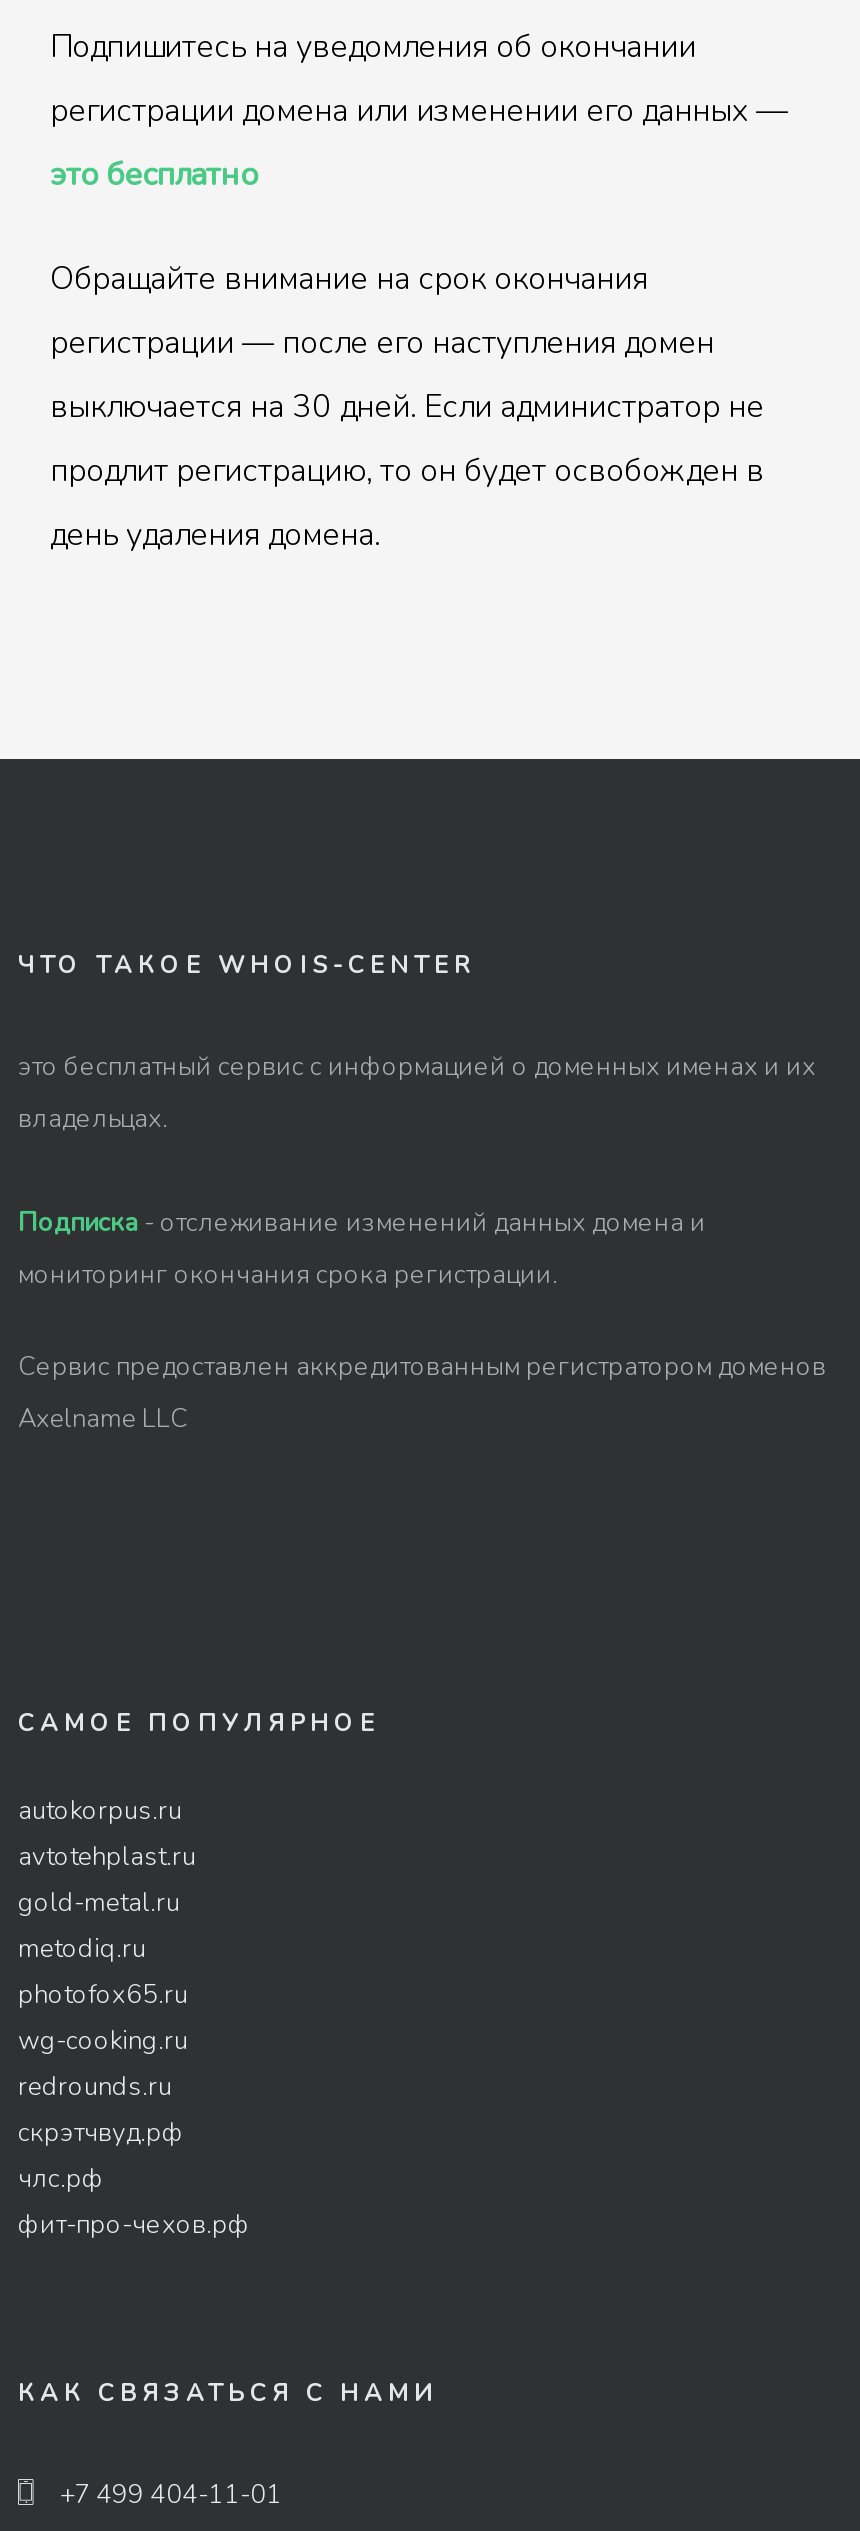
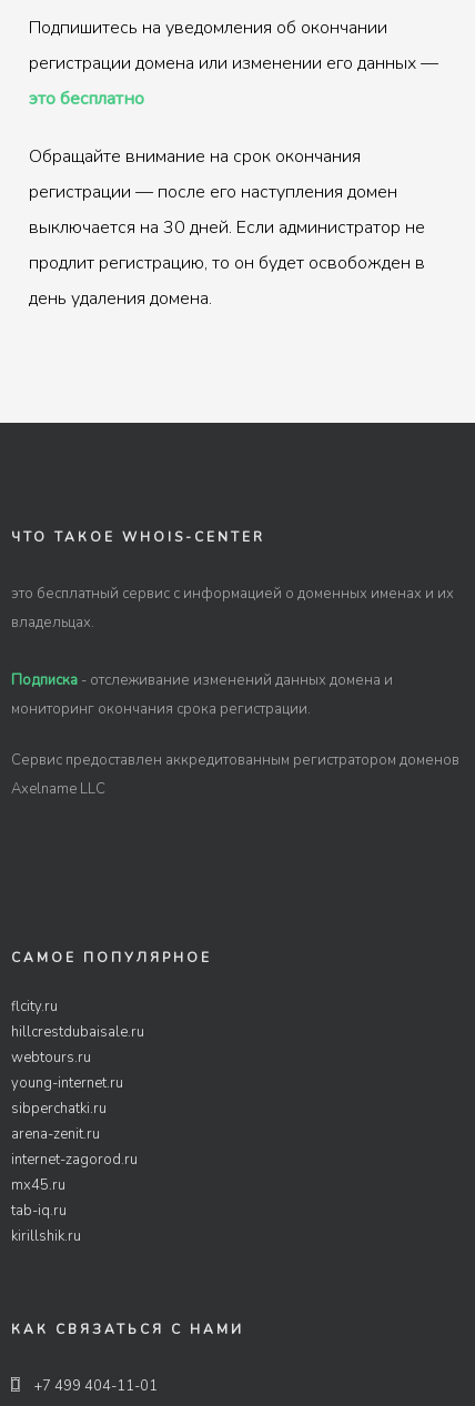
[18,1793,250,2243] autokorpus.ru | avtotehplast.ru | gold-metal.ru | metodiq.ru | photofox65.ru | wg-cooking.ru | redrounds.ru | скрэтчвуд.рф | члс.рф | фит-про-чехов.рф -> [11,997,144,1246] flcity.ru | hillcrestdubaisale.ru | webtours.ru | young-internet.ru | sibperchatki.ru | arena-zenit.ru | internet-zagorod.ru | mx45.ru | tab-iq.ru | kirillshik.ru

